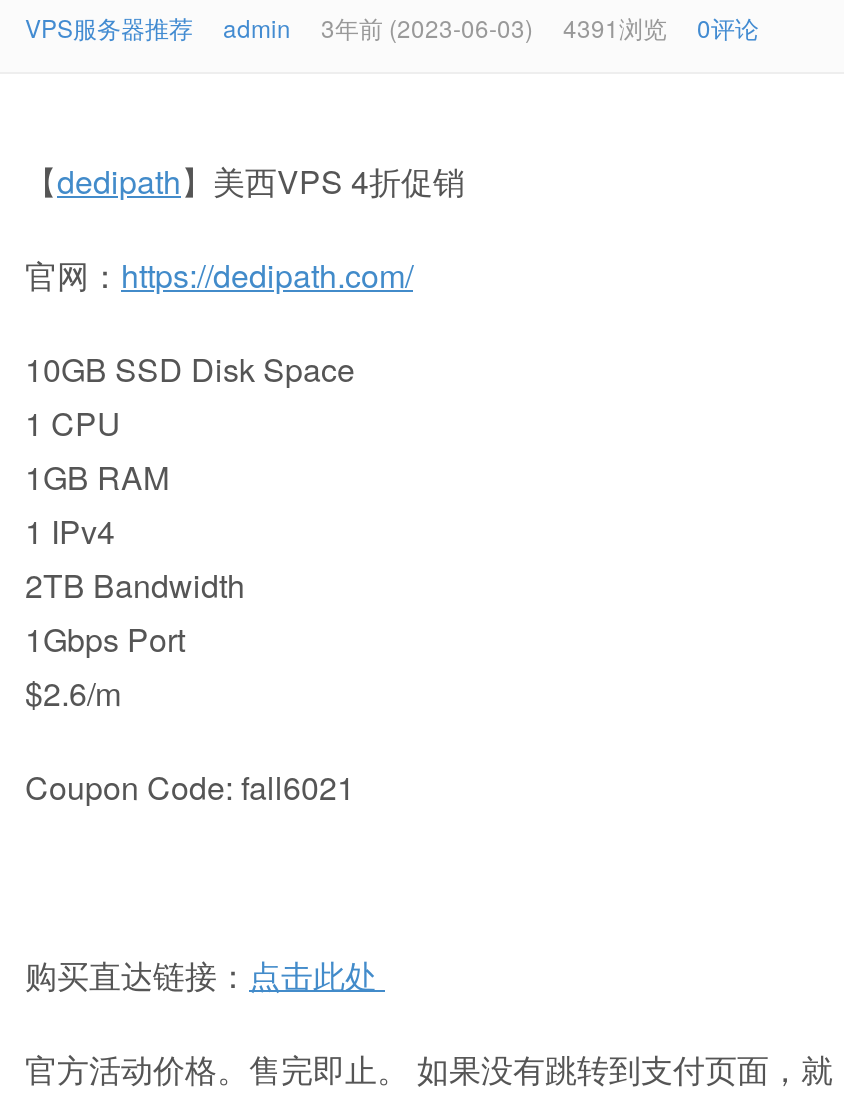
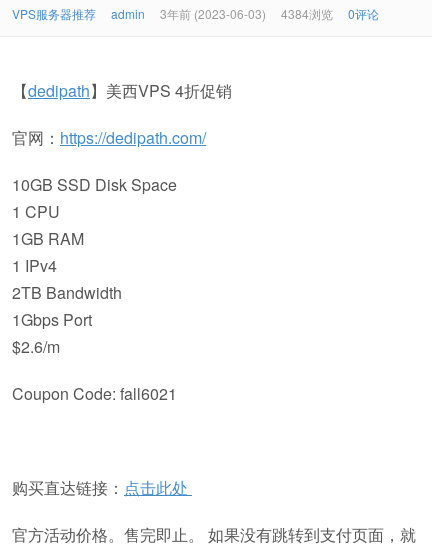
[25,10,759,44] VPS服务器推荐 admin 3年前 (2023-06-03) 4391浏览 0评论 -> [12,5,379,22] VPS服务器推荐 admin 3年前 (2023-06-03) 4384浏览 0评论

